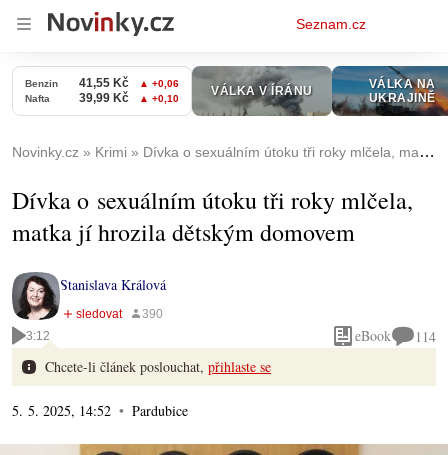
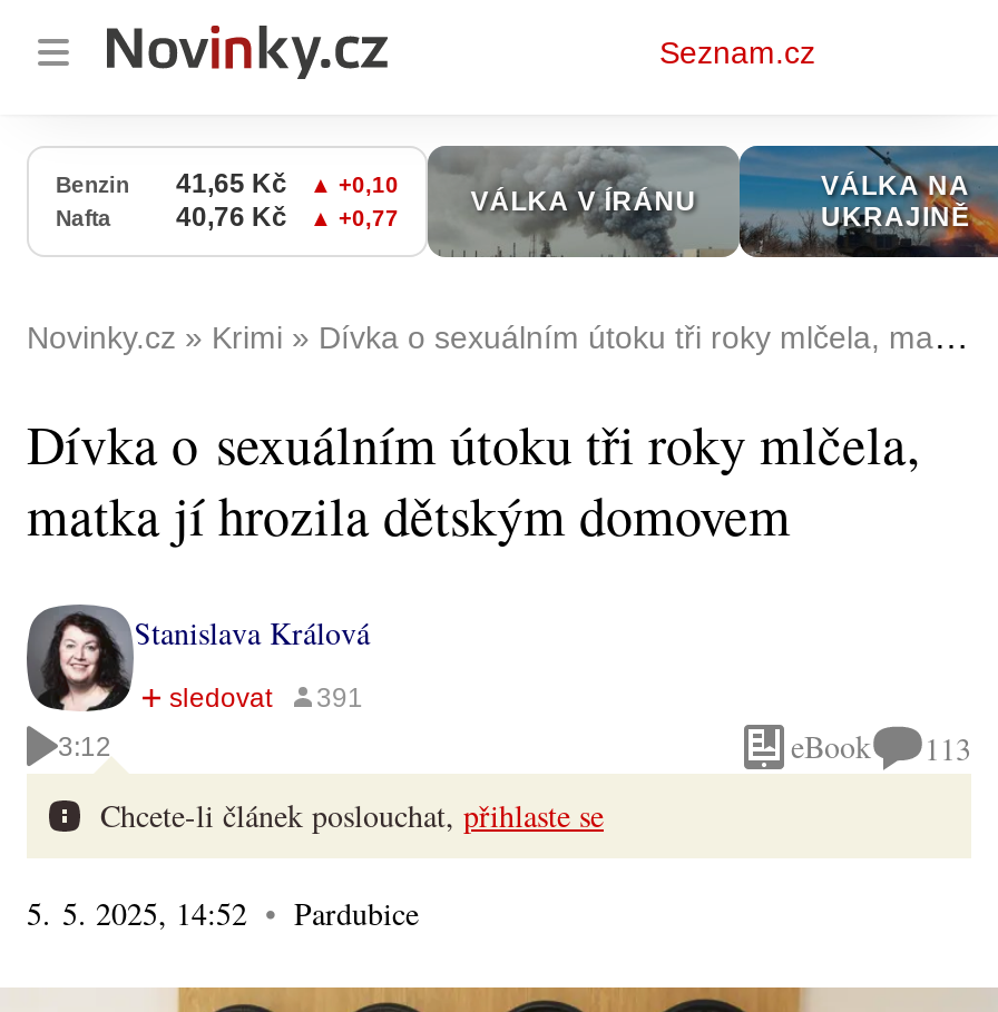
[355,326,436,345] eBook 114 -> [791,725,971,768] eBook 113

